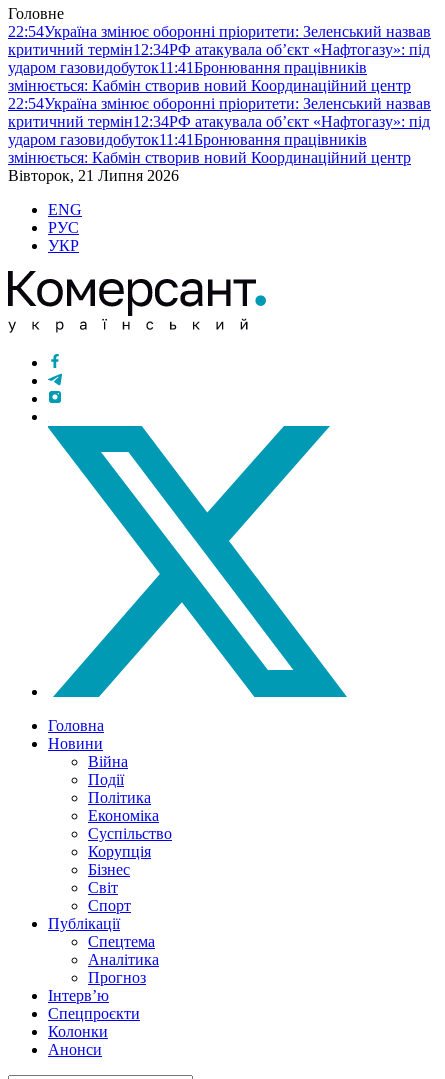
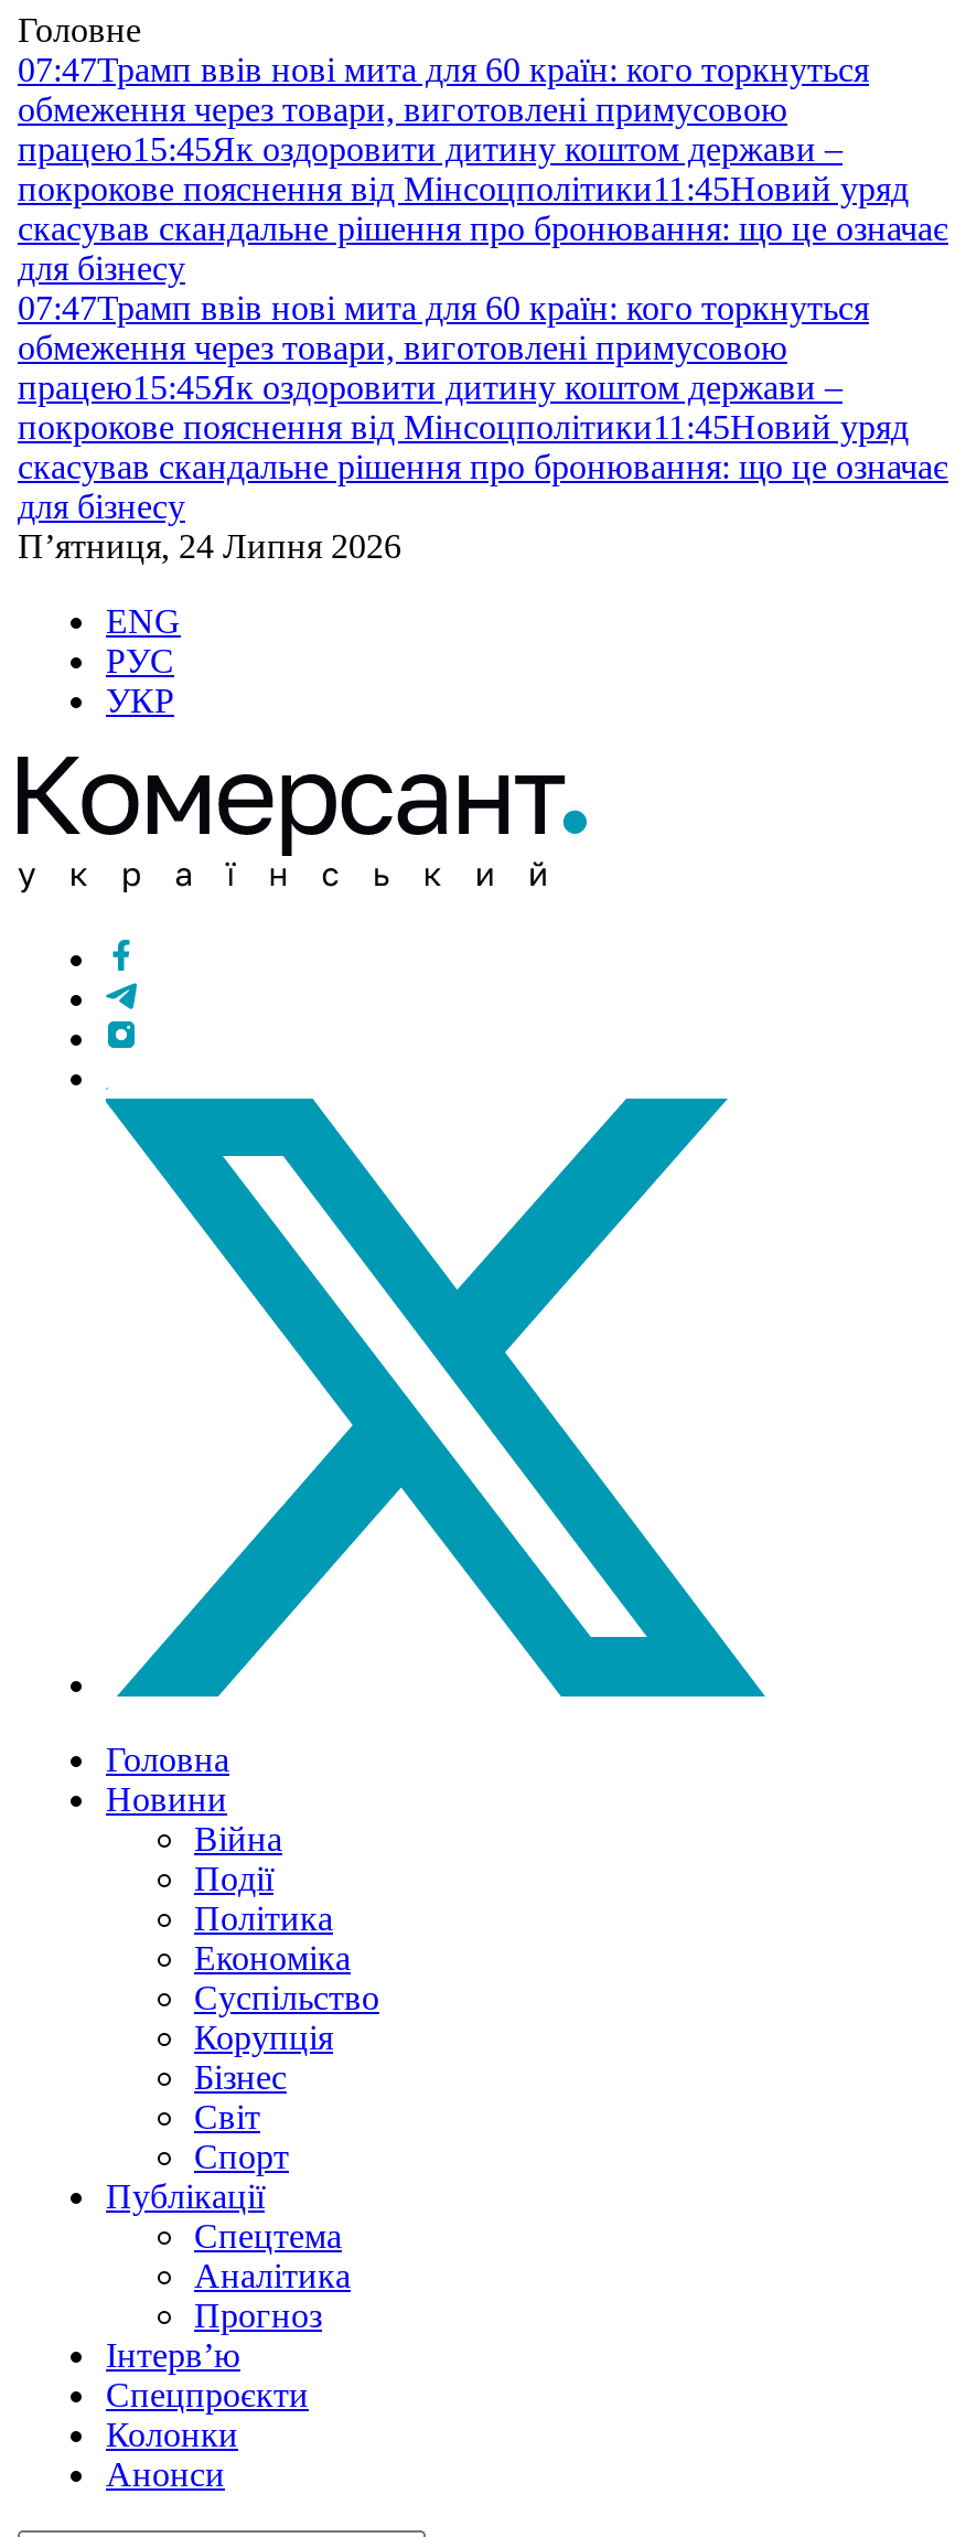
[8,23,431,184] 22:54Україна змінює оборонні пріоритети: Зеленський назвав | критичний термін 12:34РФ атакувала об’єкт «Нафтогазу»: під | ударом газовидобуток11:41Бронювання працівників | змінюється: Кабмін створив новий Координаційний центр | 22:54Україна змінює оборонні пріоритети: Зеленський назвав | критичний термін 12:34РФ атакувала об’єкт «Нафтогазу»: під | ударом газовидобуток11:41Бронювання працівників | змінюється: Кабмін створив новий Координаційний центр | Вівторок, 21 Липня 2026 -> [18,51,948,565] 07:47Трамп ввів нові мита для 60 країн: кого торкнуться | обмеження через товари, виготовлені примусовою | працею15:45Як оздоровити дитину коштом держави – | покрокове пояснення від Мінсоцполітики11:45Новий уряд | скасував скандальне рішення про бронювання: що це означає | для бізнесу | 07:47Трамп ввів нові мита для 60 країн: кого торкнуться | обмеження через товари, виготовлені примусовою | працею15:45Як оздоровити дитину коштом держави – | покрокове пояснення від Мінсоцполітики11:45Новий уряд | скасував скандальне рішення про бронювання: що це означає | для бізнесу | П’ятниця, 24 Липня 2026

